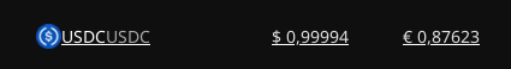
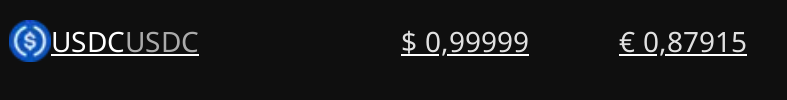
[272,25,349,47] $ 0,99994 -> [401,22,529,60] $ 0,99999
[403,25,480,47] € 0,87623 -> [619,22,747,60] € 0,87915

